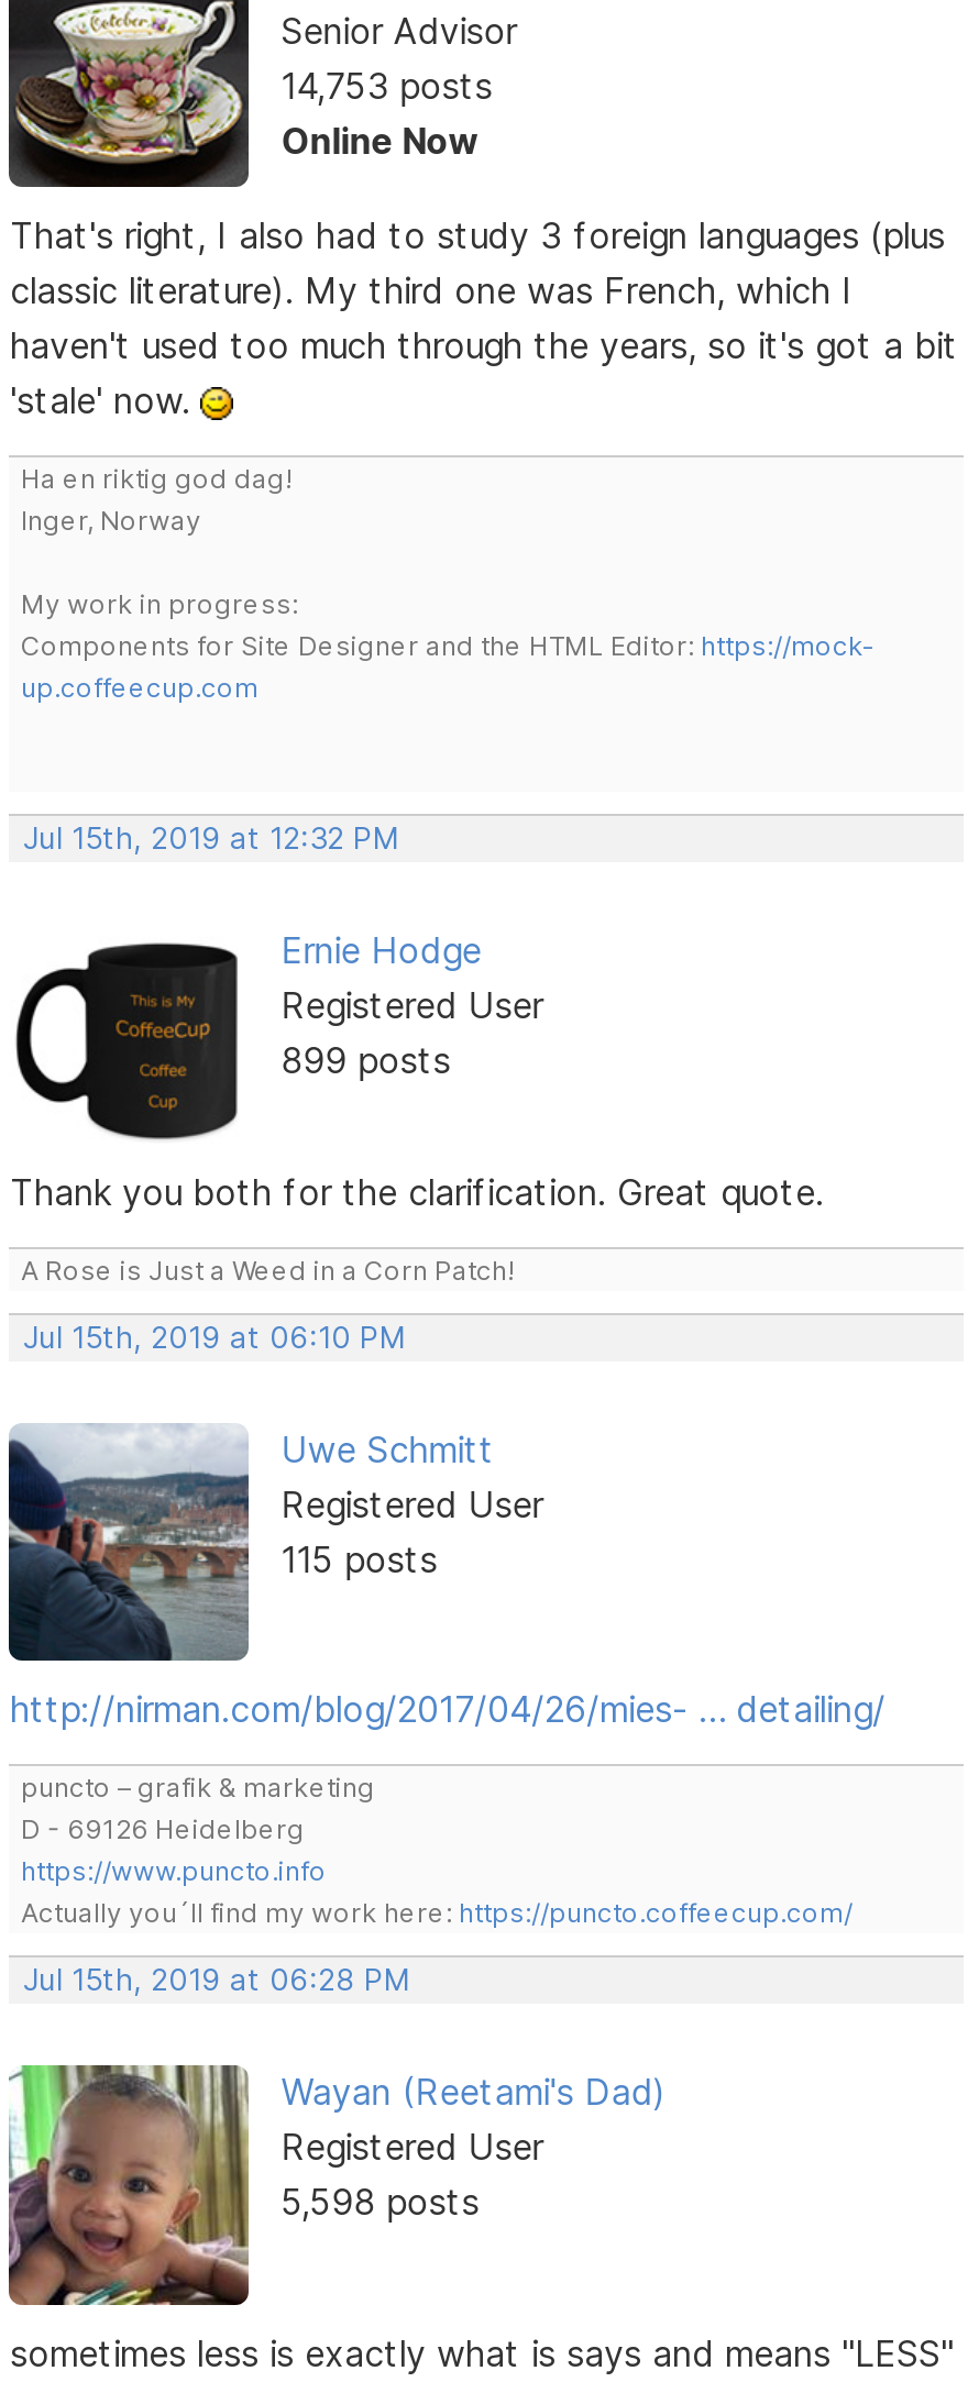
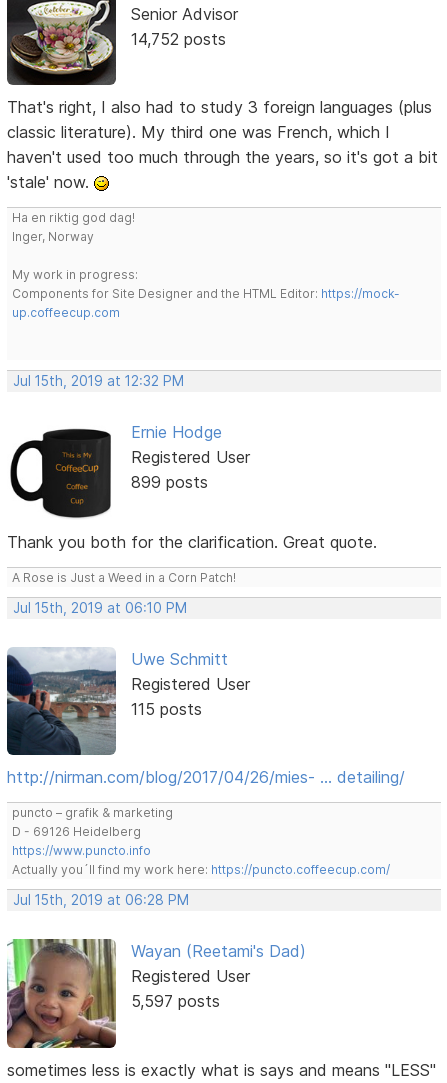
[281,63,492,162] 14,753 posts | Online Now -> [131,29,226,49] 14,752 posts
[281,2181,479,2225] 5,598 posts -> [131,991,220,1011] 5,597 posts

